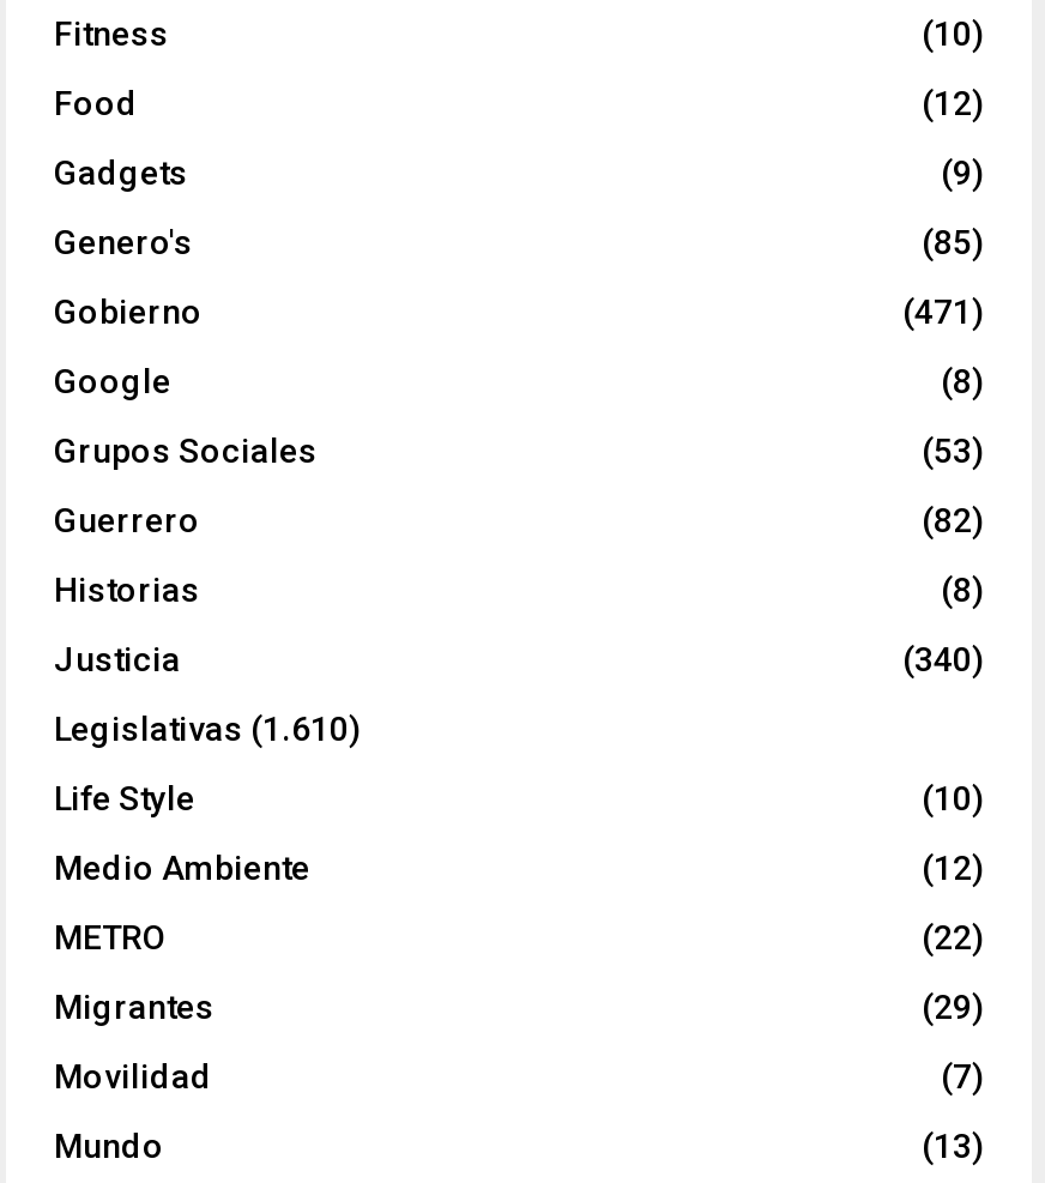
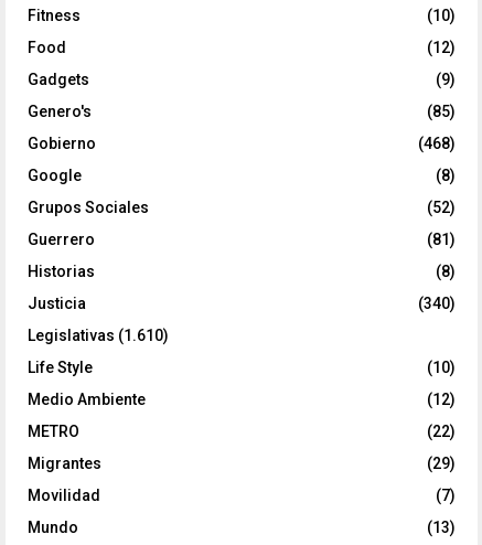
[902,292,984,330] (471) -> [418,135,456,152] (468)
[922,431,984,469] (53) -> [427,199,456,216] (52)
[922,500,984,539] (82) -> [427,231,456,248] (81)

